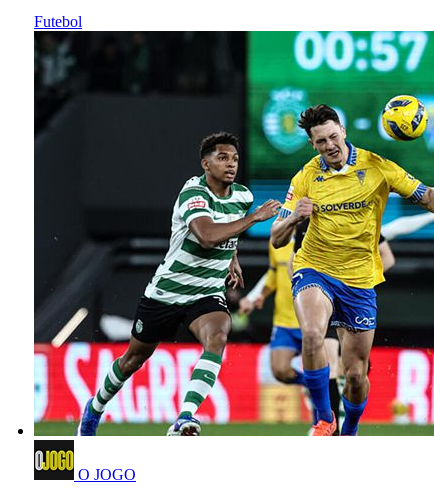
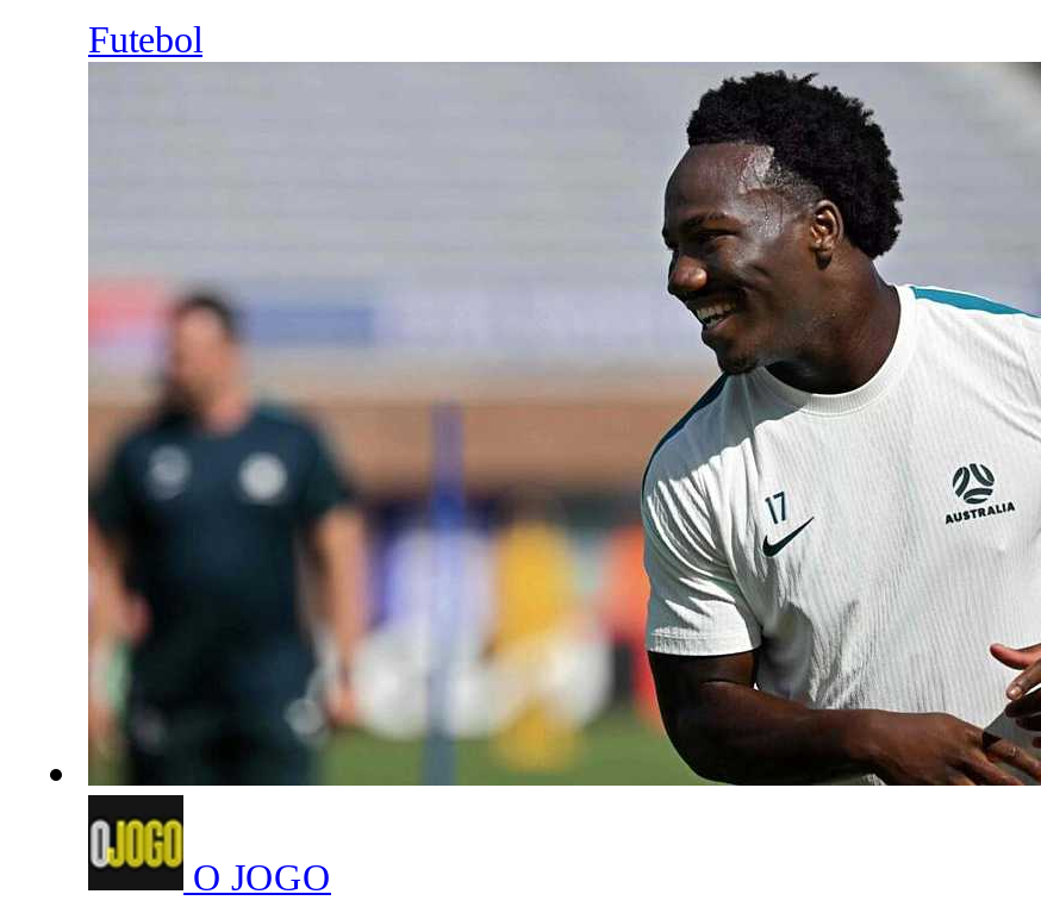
[33,30,431,437] [image] -> [86,61,1034,796] [image]

